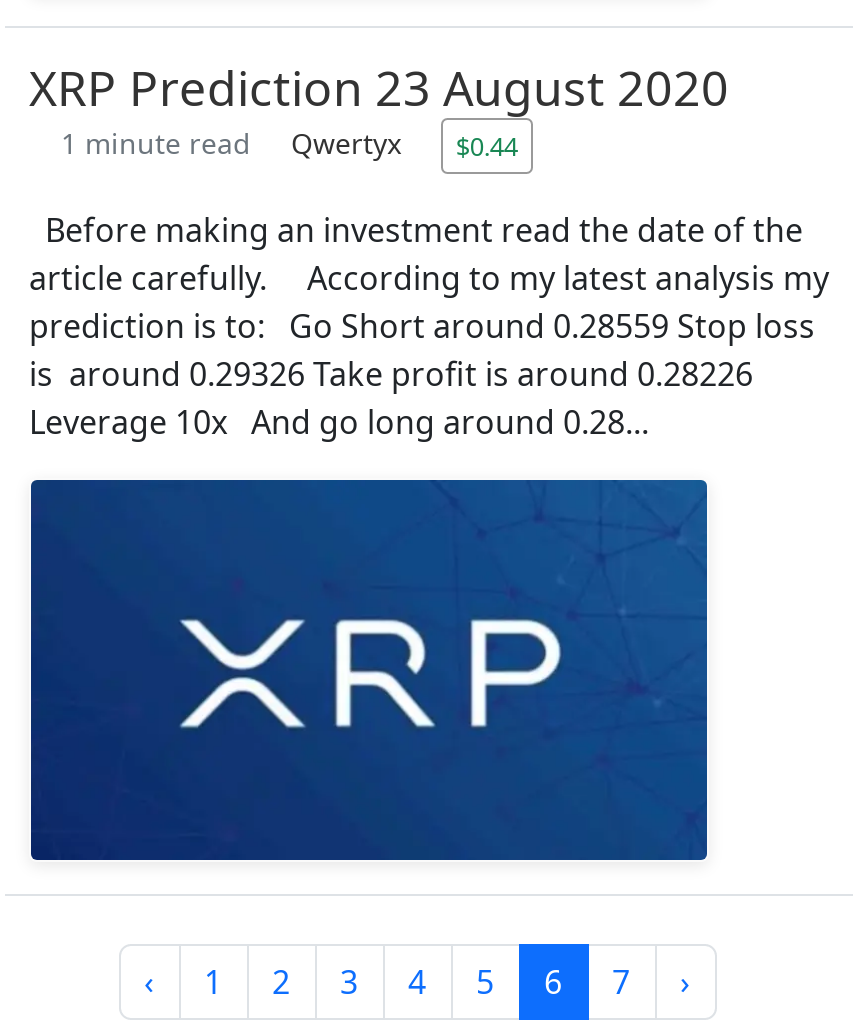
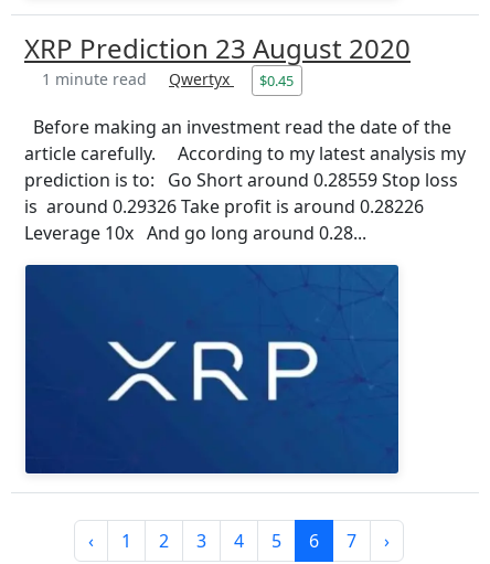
[61,124,518,163] 1 minute read Qwertyx $0.44 -> [42,68,294,90] 1 minute read Qwertyx $0.45

